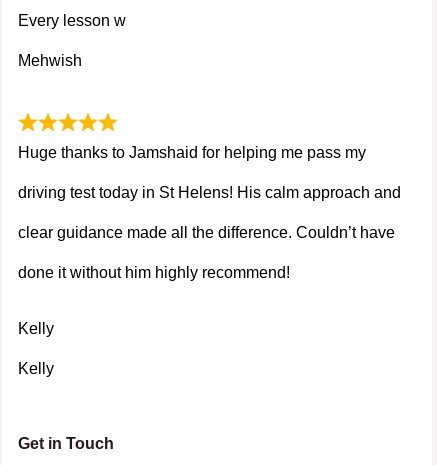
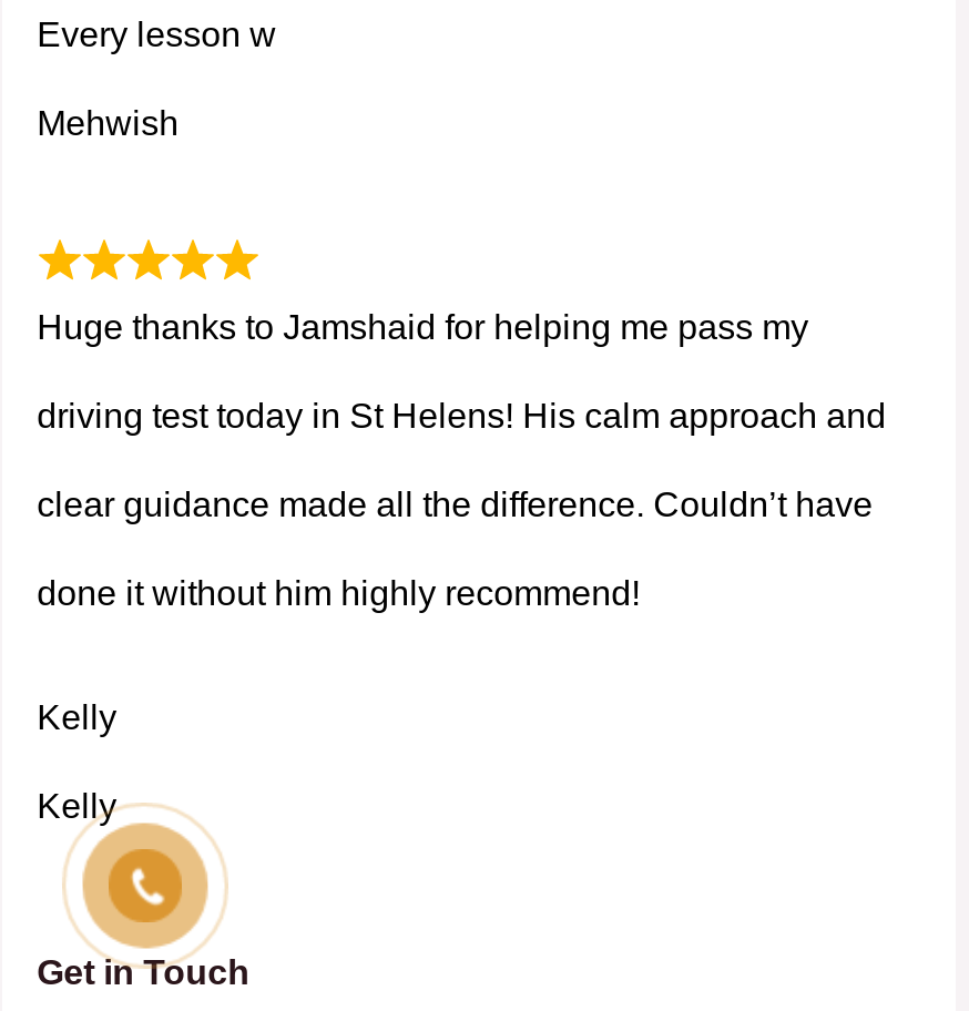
none -> [62,801,228,948] [image]

